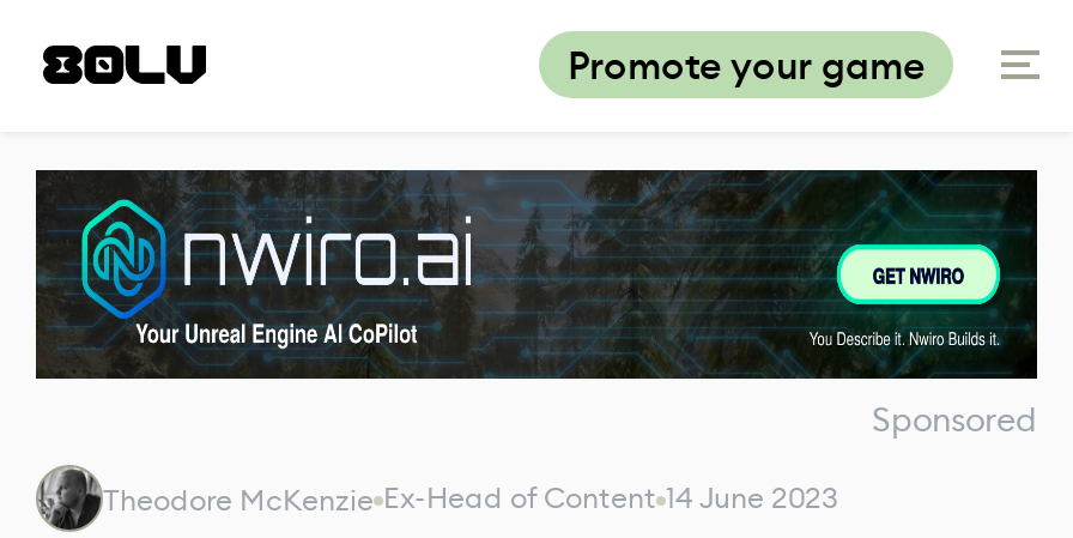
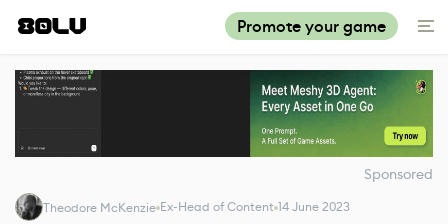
[41,168,1039,381] [image] -> [18,69,434,158] [image]

